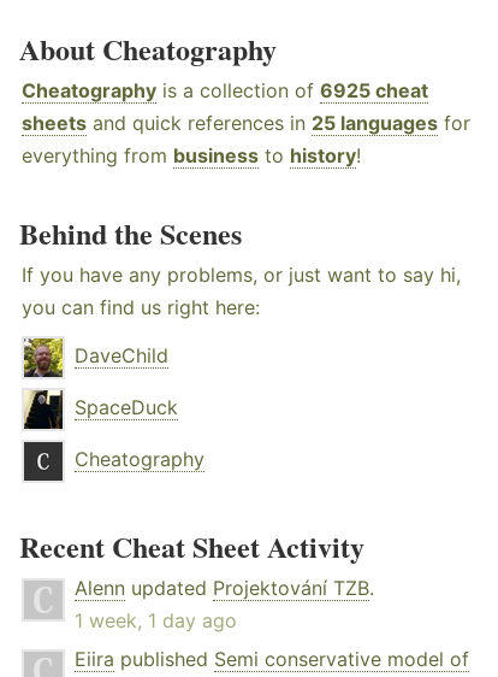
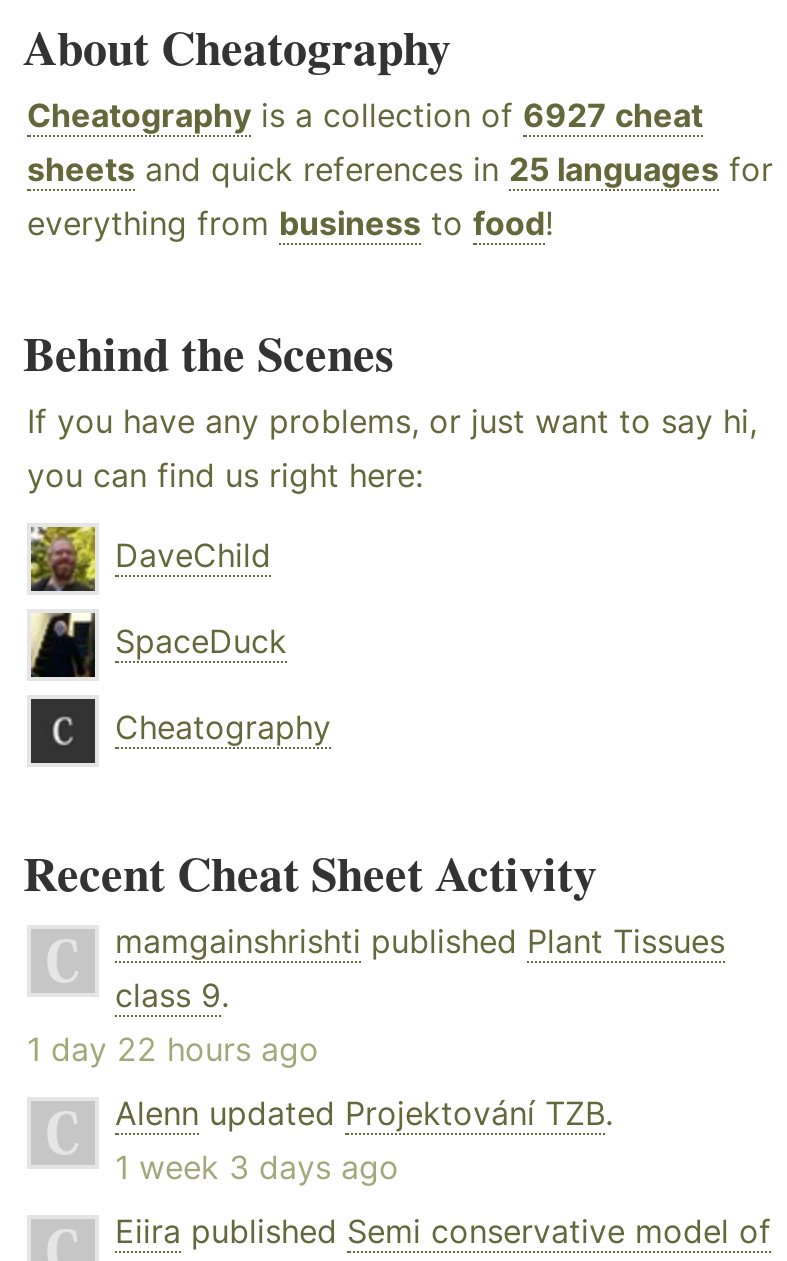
[22,78,428,103] Cheatography is a collection of 6925 cheat -> [27,95,703,135] Cheatography is a collection of 6927 cheat
[22,143,361,168] everything from business to history! -> [27,203,553,243] everything from business to food!
none -> [27,921,725,1069] mamgainshrishti published Plant Tissues | class 9. | 1 day 22 hours ago
[75,608,237,633] 1 week, 1 day ago -> [115,1147,399,1187] 1 week 3 days ago

